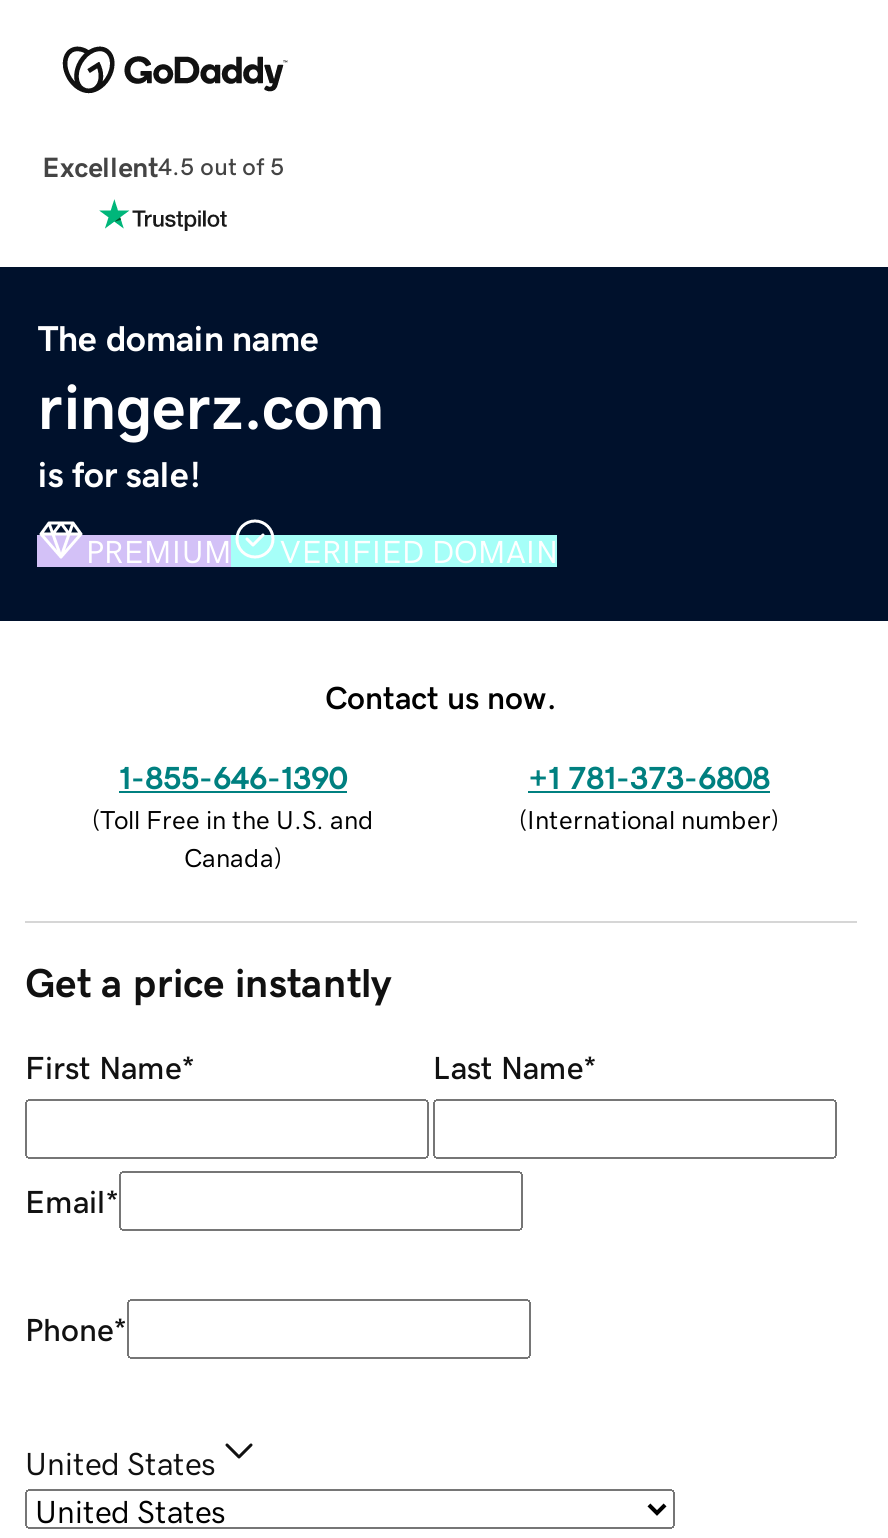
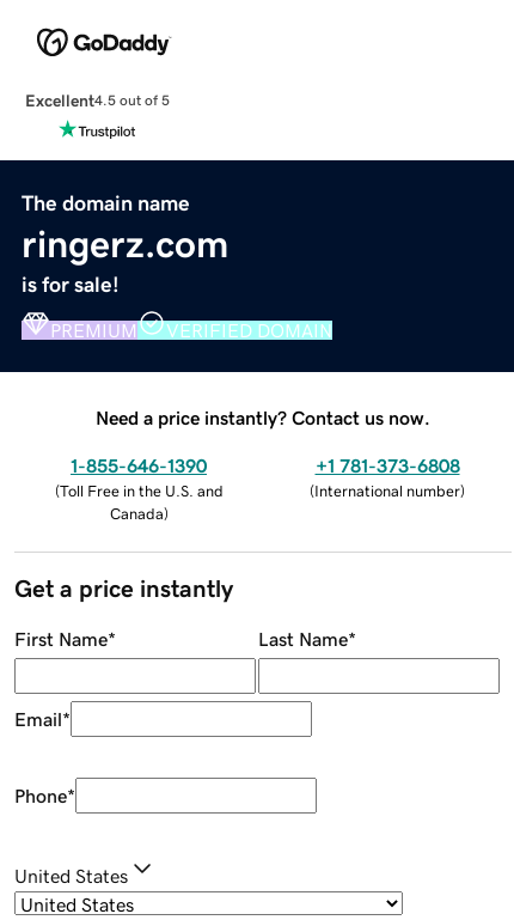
[325,680,557,712] Contact us now. -> [96,407,430,427] Need a price instantly? Contact us now.

